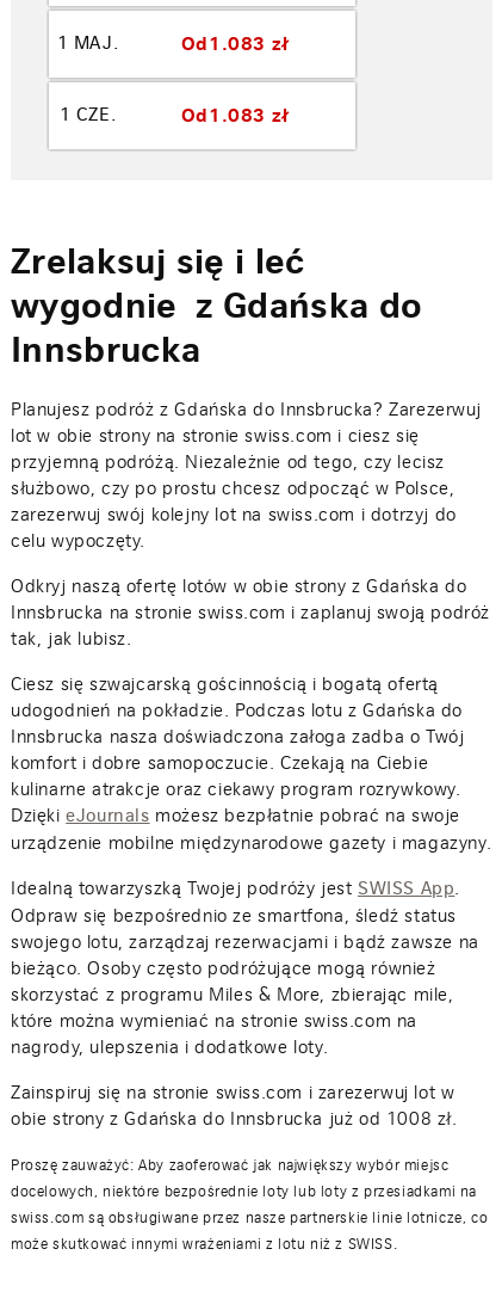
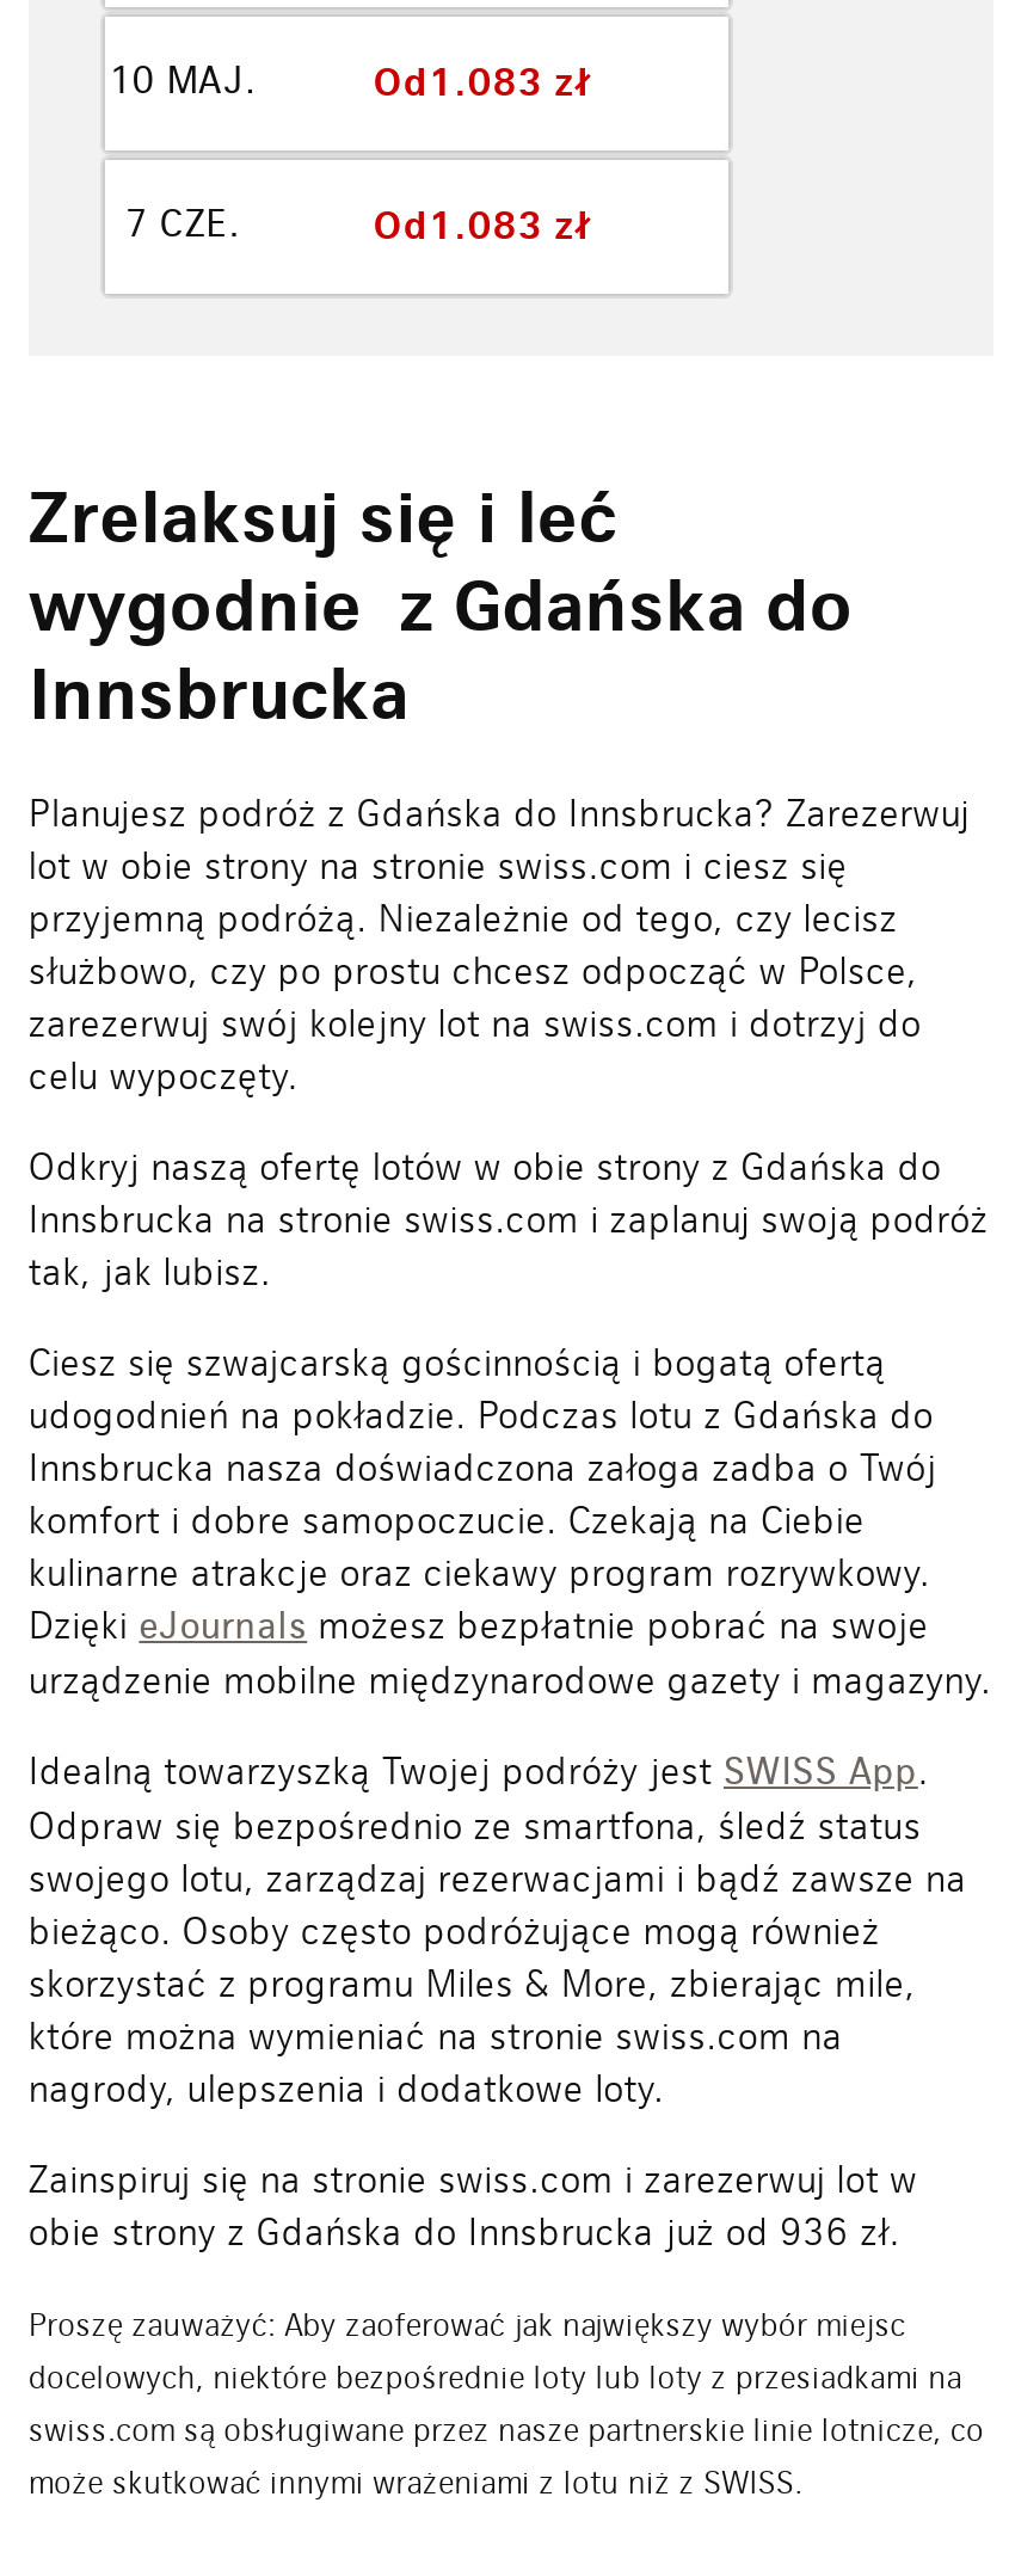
[57,34,118,55] 1 MAJ. -> [110,61,256,104] 10 MAJ.
[59,105,116,127] 1 CZE. -> [126,204,240,247] 7 CZE.
[11,1107,457,1130] obie strony z Gdańska do Innsbrucka już od 1008 zł. -> [29,2208,900,2254] obie strony z Gdańska do Innsbrucka już od 936 zł.

